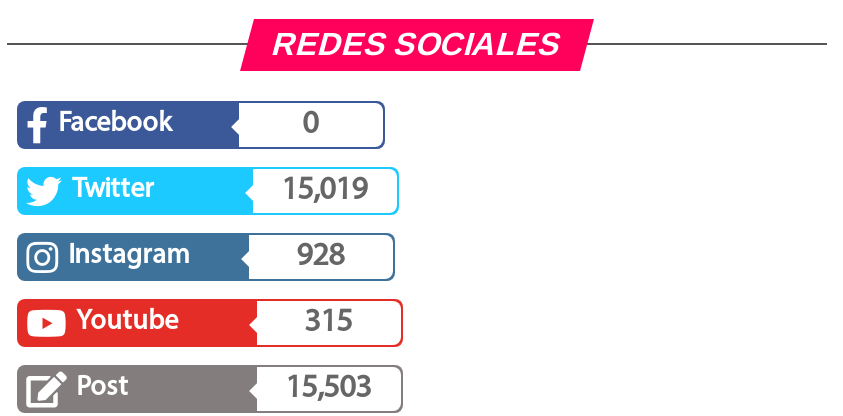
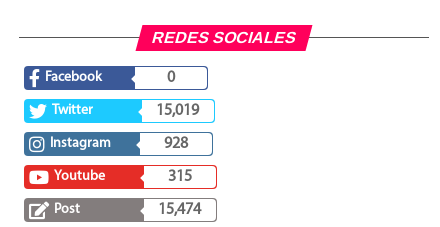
[285,373,371,405] 15,503 -> [158,202,201,218] 15,474

